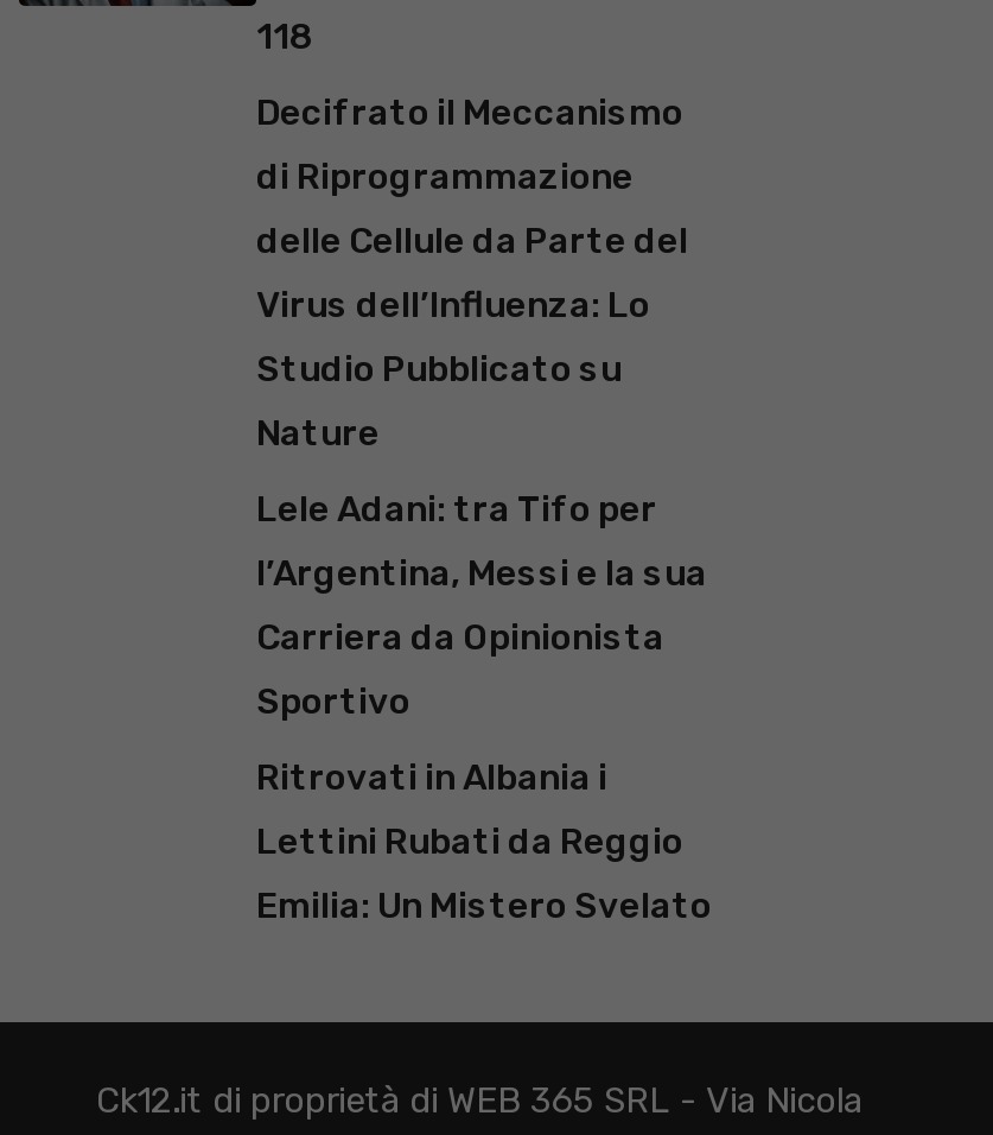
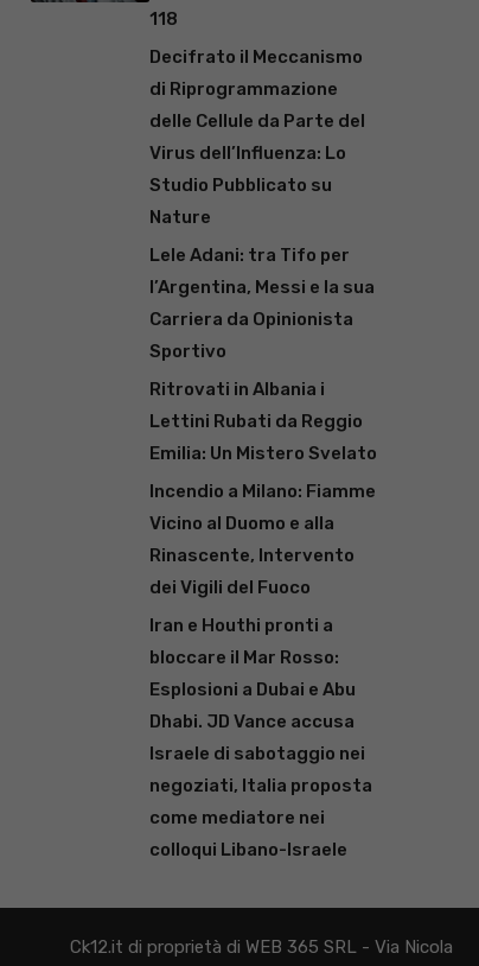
none -> [149,480,376,860] Incendio a Milano: Fiamme | Vicino al Duomo e alla | Rinascente, Intervento | dei Vigili del Fuoco | Iran e Houthi pronti a | bloccare il Mar Rosso: | Esplosioni a Dubai e Abu | Dhabi. JD Vance accusa | Israele di sabotaggio nei | negoziati, Italia proposta | come mediatore nei | colloqui Libano-Israele

